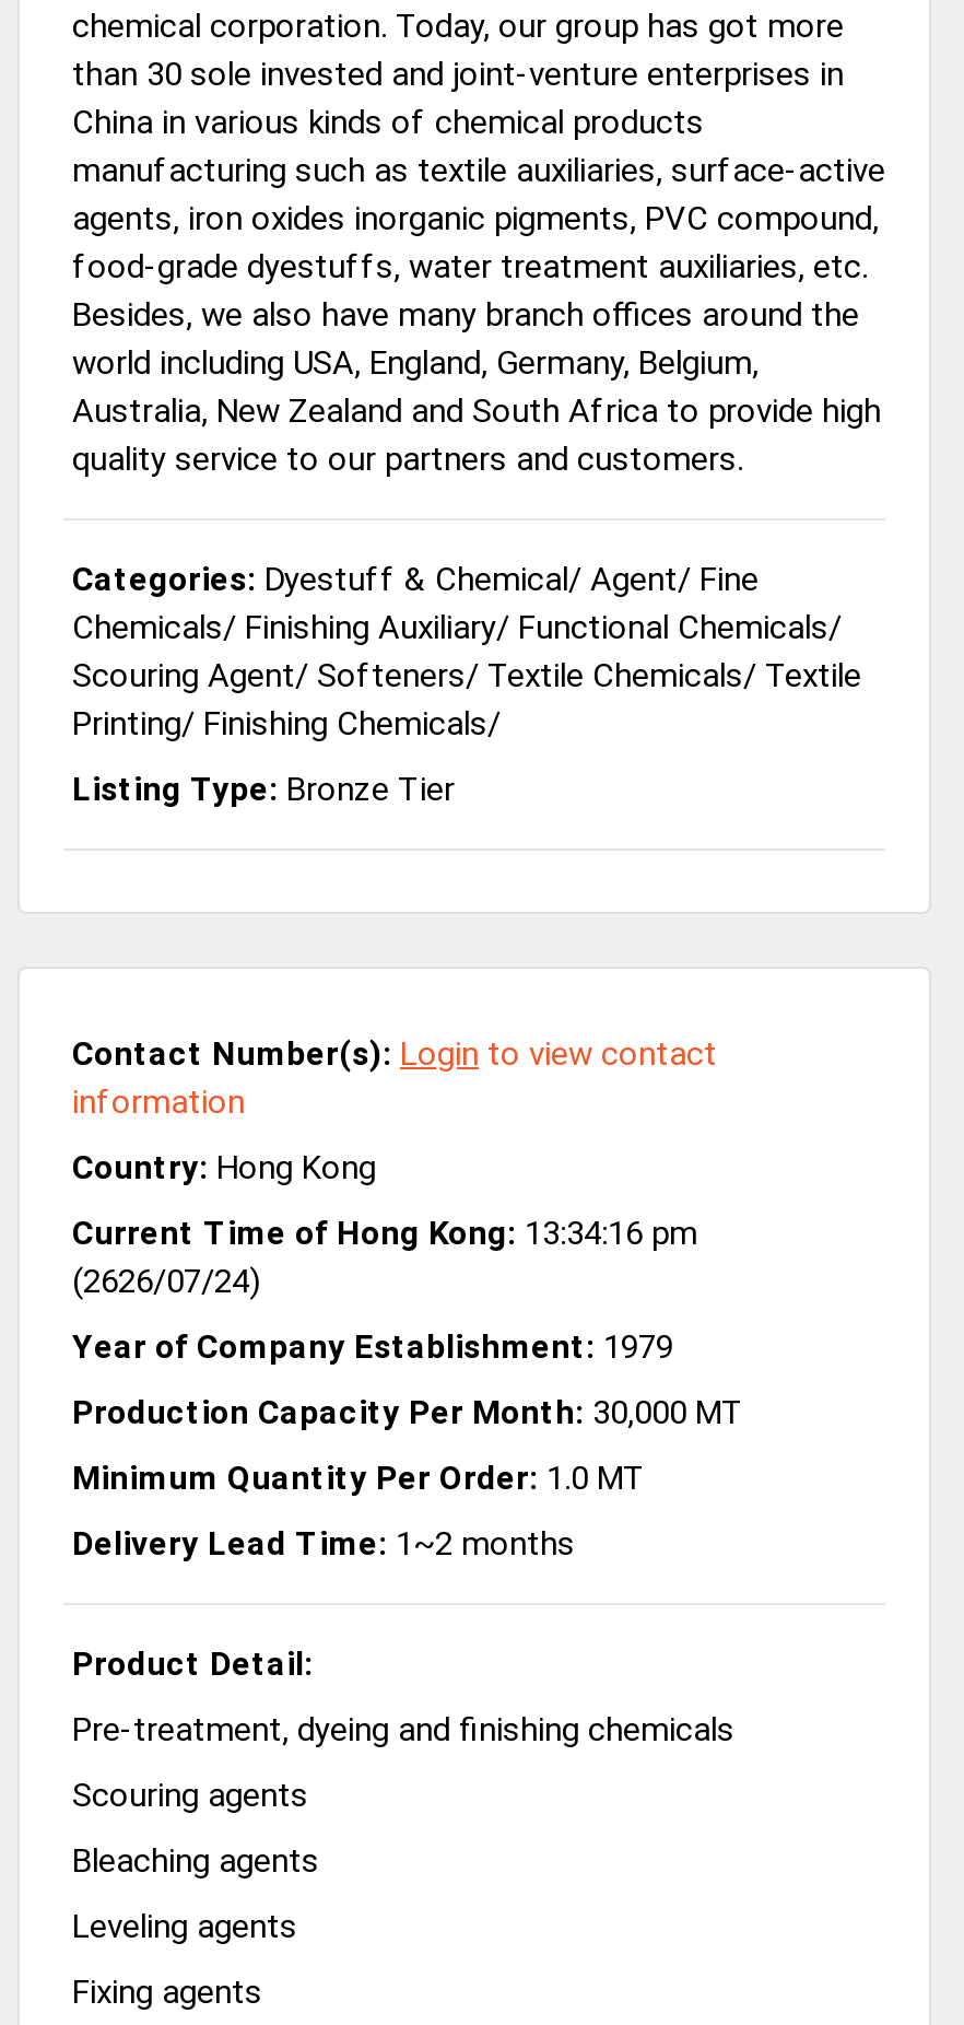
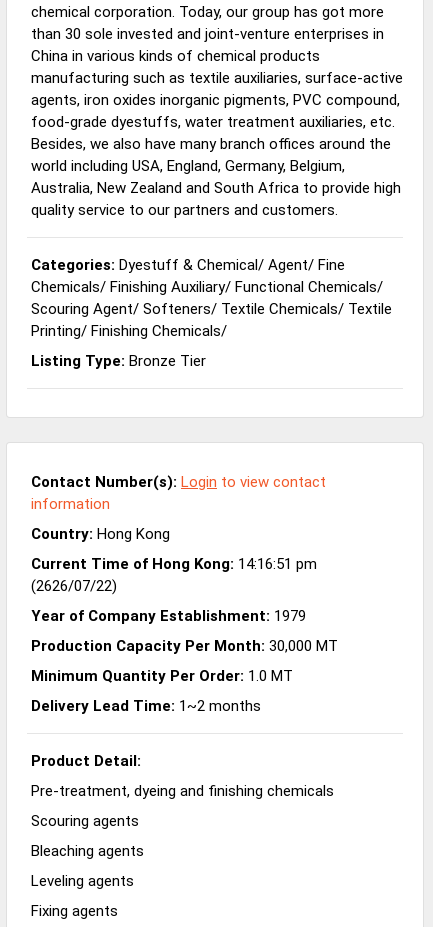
[72,1213,697,1252] Current Time of Hong Kong: 13:34:16 pm -> [31,554,317,572] Current Time of Hong Kong: 14:16:51 pm
[72,1261,260,1300] (2626/07/24) -> [31,576,117,594] (2626/07/22)

